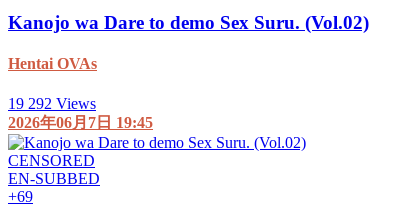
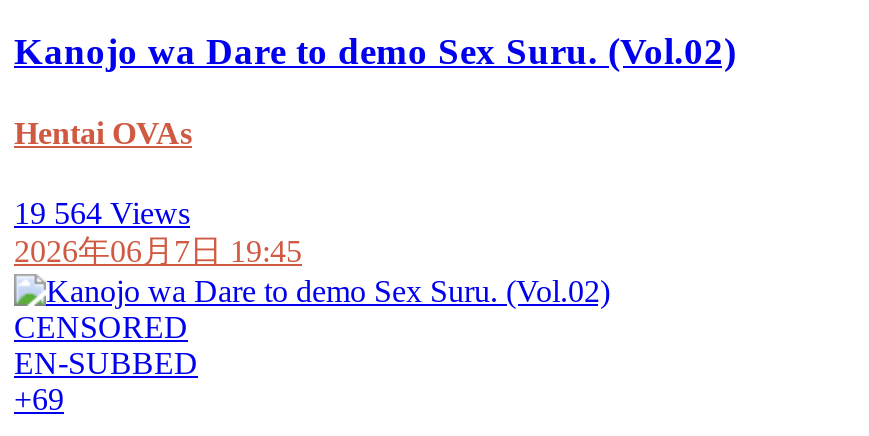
[8,95,96,112] 19 292 Views -> [14,195,190,229] 19 564 Views

